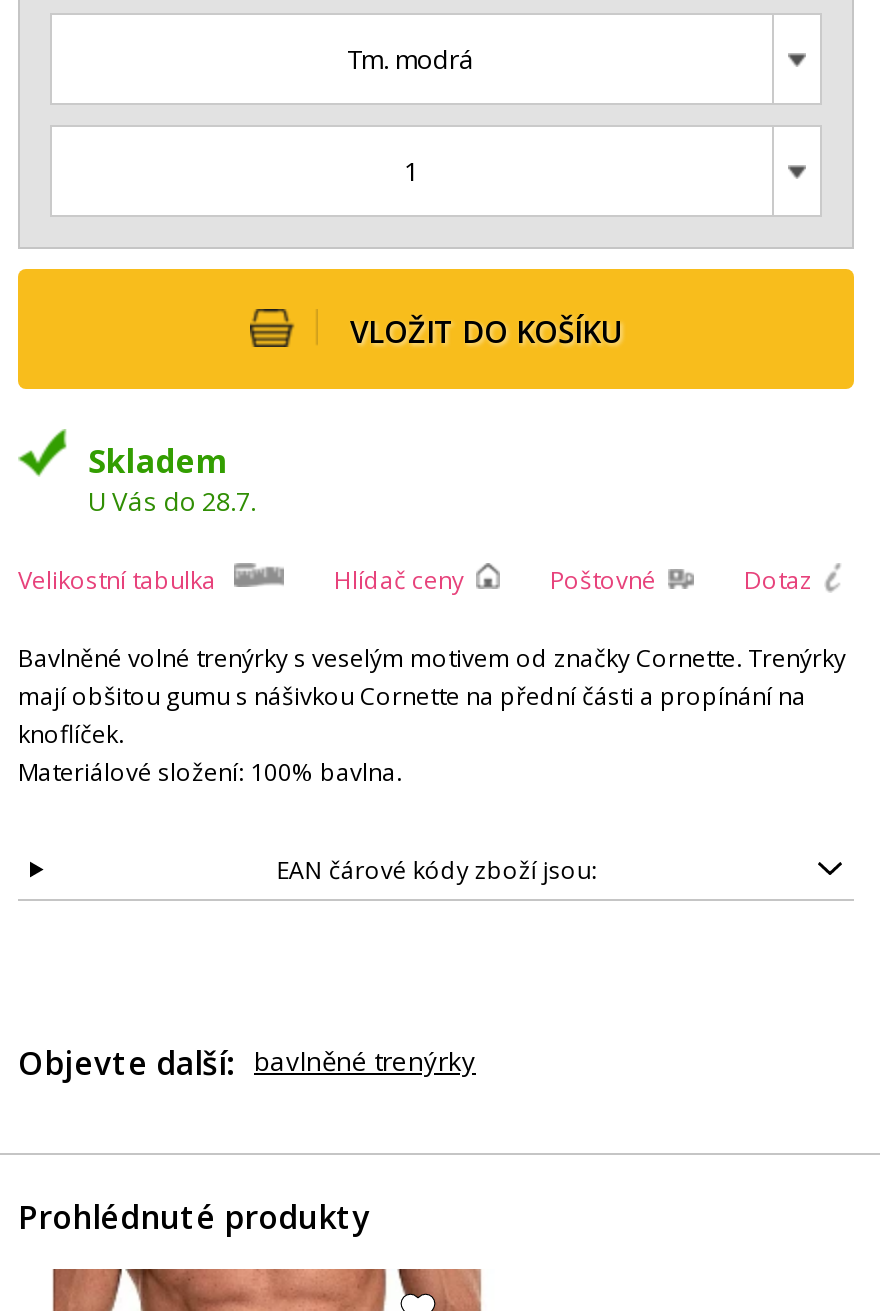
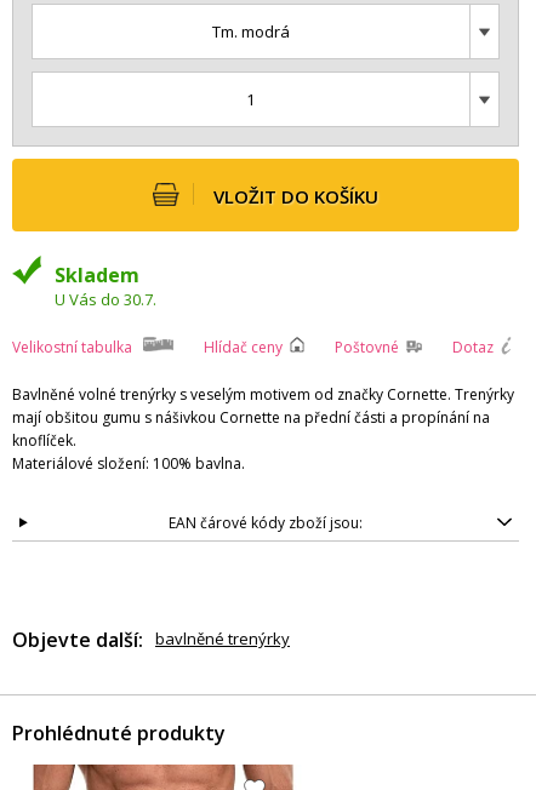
[88,483,256,519] U Vás do 28.7. -> [55,288,156,310] U Vás do 30.7.

